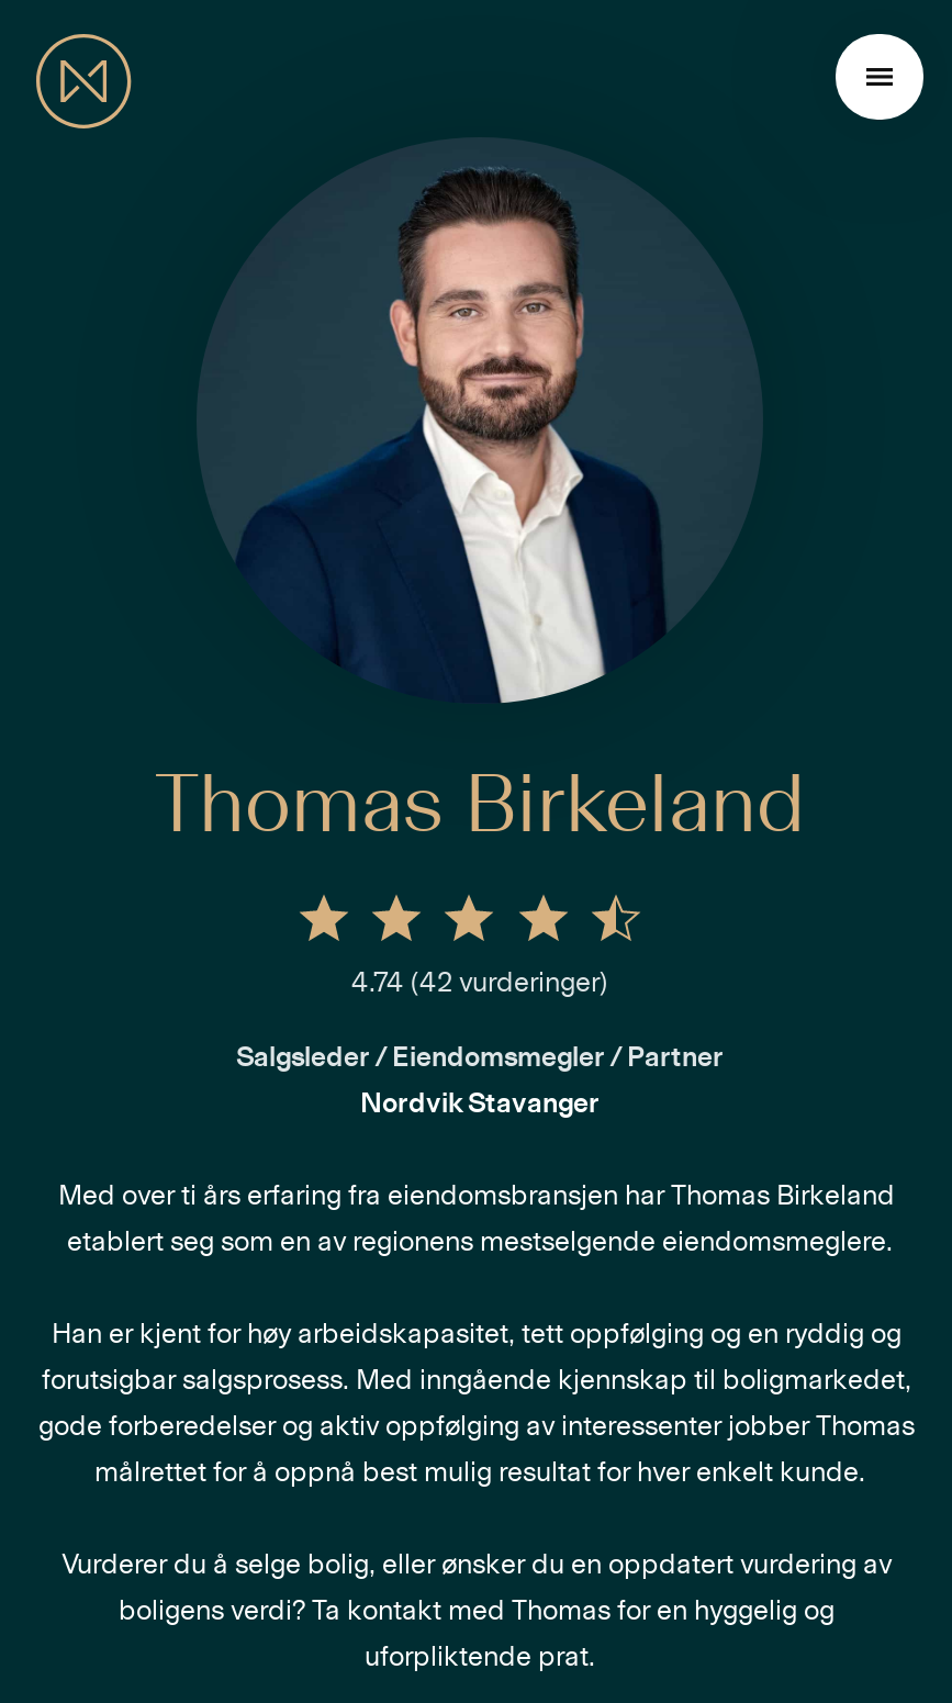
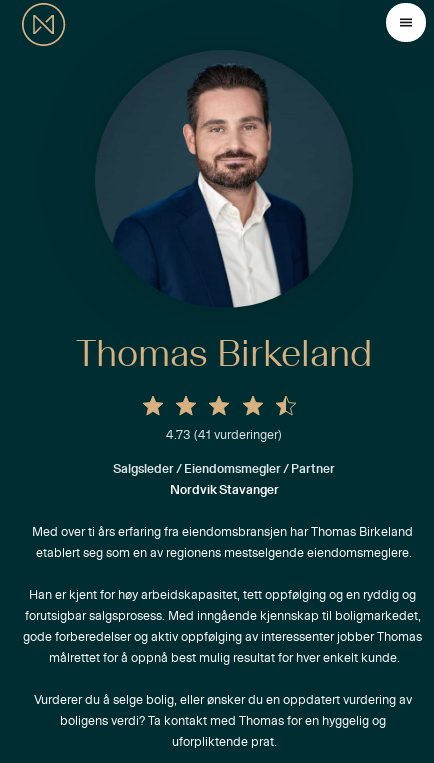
[351,970,608,999] 4.74 (42 vurderinger) -> [166,429,282,442] 4.73 (41 vurderinger)

